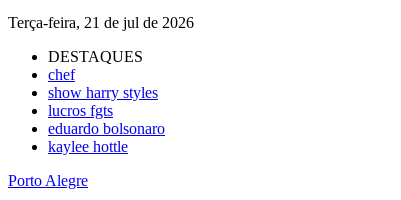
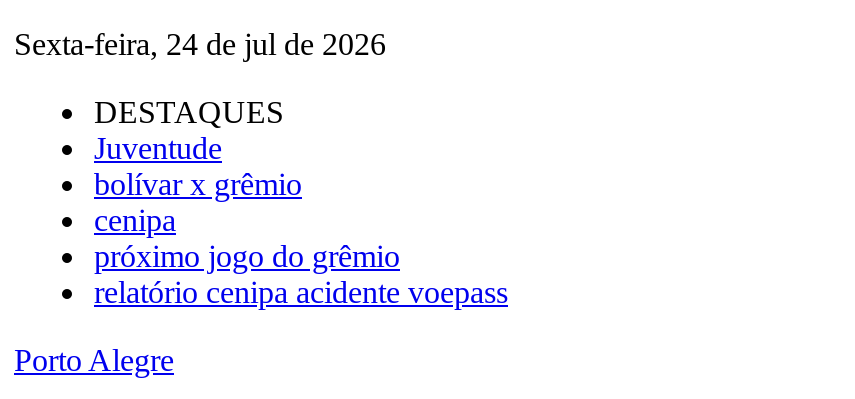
[8,14,194,31] Terça-feira, 21 de jul de 2026 -> [14,27,386,61] Sexta-feira, 24 de jul de 2026
[48,66,165,155] chef | show harry styles | lucros fgts | eduardo bolsonaro | kaylee hottle -> [94,131,508,309] Juventude | bolívar x grêmio | cenipa | próximo jogo do grêmio | relatório cenipa acidente voepass

